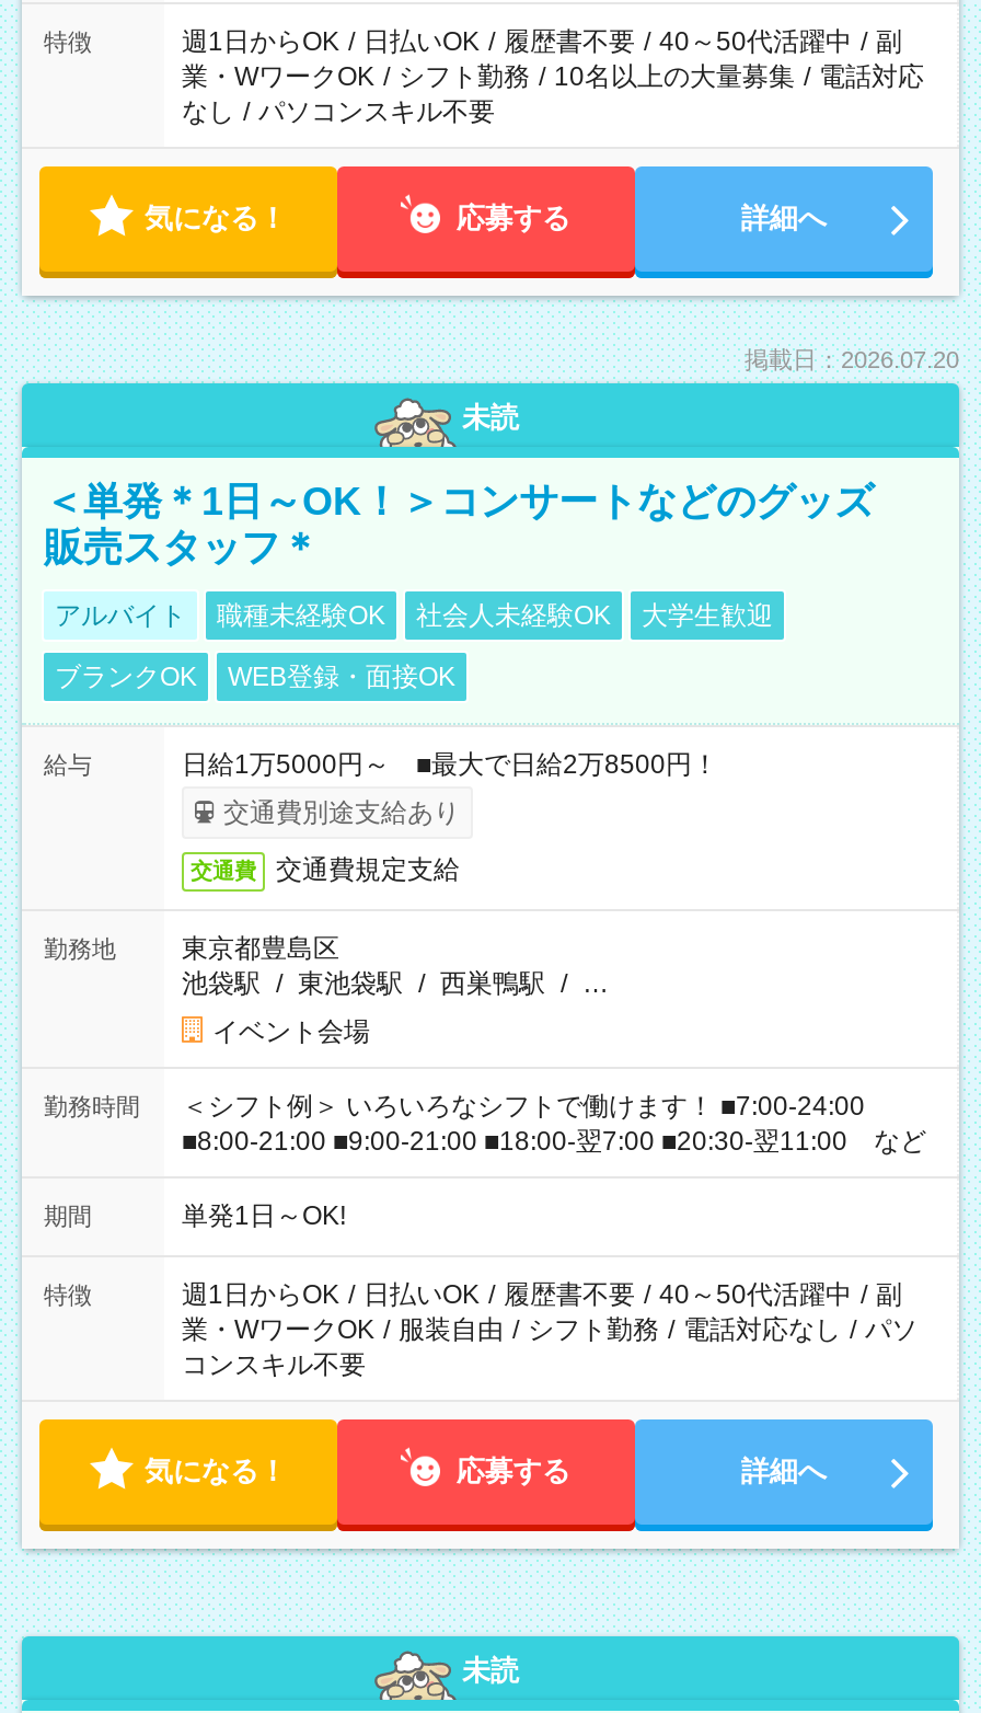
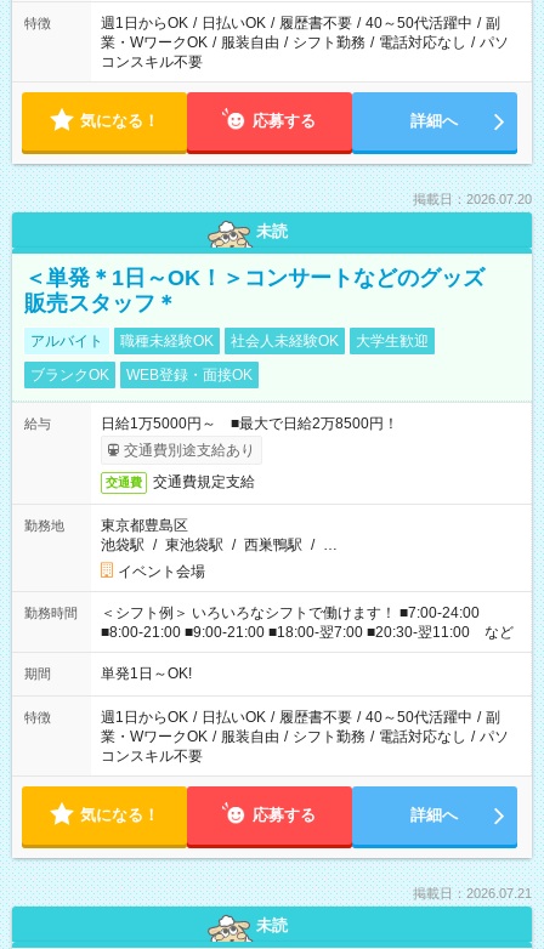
[182,61,924,127] 業・WワークOK / シフト勤務 / 10名以上の大量募集 / 電話対応 | なし / パソコンスキル不要 -> [101,34,509,70] 業・WワークOK / 服装自由 / シフト勤務 / 電話対応なし / パソ | コンスキル不要
none -> [413,886,532,900] 掲載日：2026.07.21

